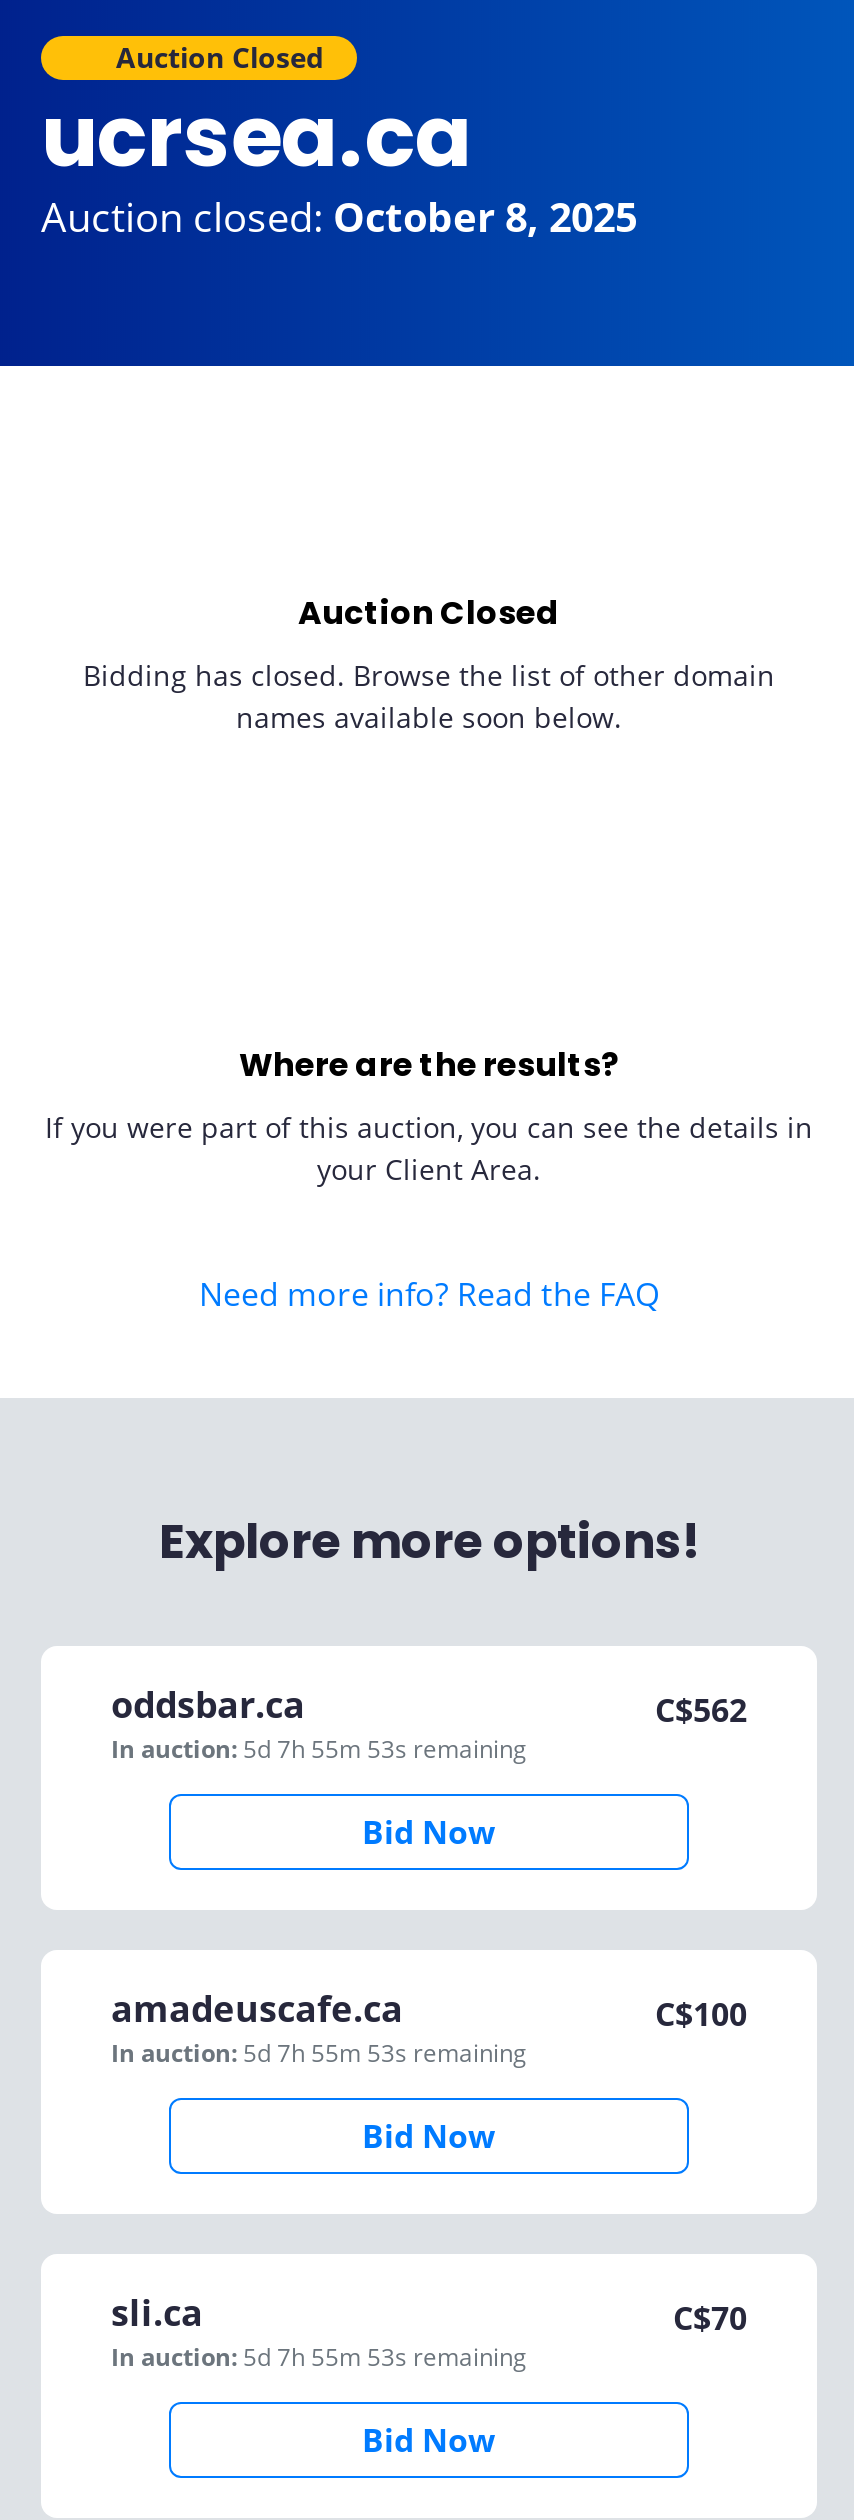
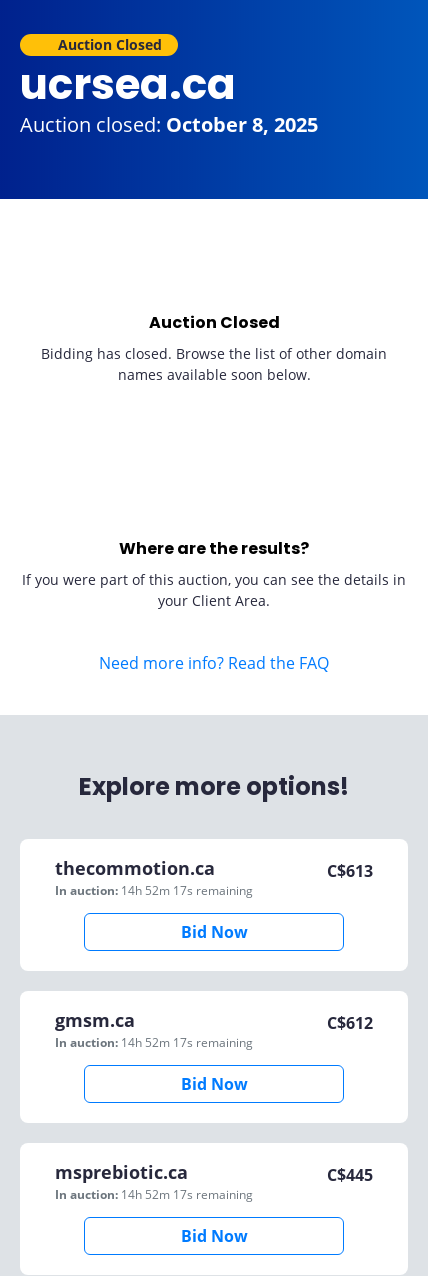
[111,1680,527,1766] oddsbar.ca | In auction: 5d 7h 55m 53s remaining -> [55,856,253,899] thecommotion.ca | In auction: 14h 52m 17s remaining
[655,1688,747,1732] C$562 -> [327,860,373,882] C$613
[111,1984,527,2070] amadeuscafe.ca | In auction: 5d 7h 55m 53s remaining -> [55,1008,253,1051] gmsm.ca | In auction: 14h 52m 17s remaining
[655,1992,747,2036] C$100 -> [327,1012,373,1034] C$612
[111,2288,527,2374] sli.ca | In auction: 5d 7h 55m 53s remaining -> [55,1160,253,1203] msprebiotic.ca | In auction: 14h 52m 17s remaining
[673,2296,747,2340] C$70 -> [327,1164,373,1186] C$445

